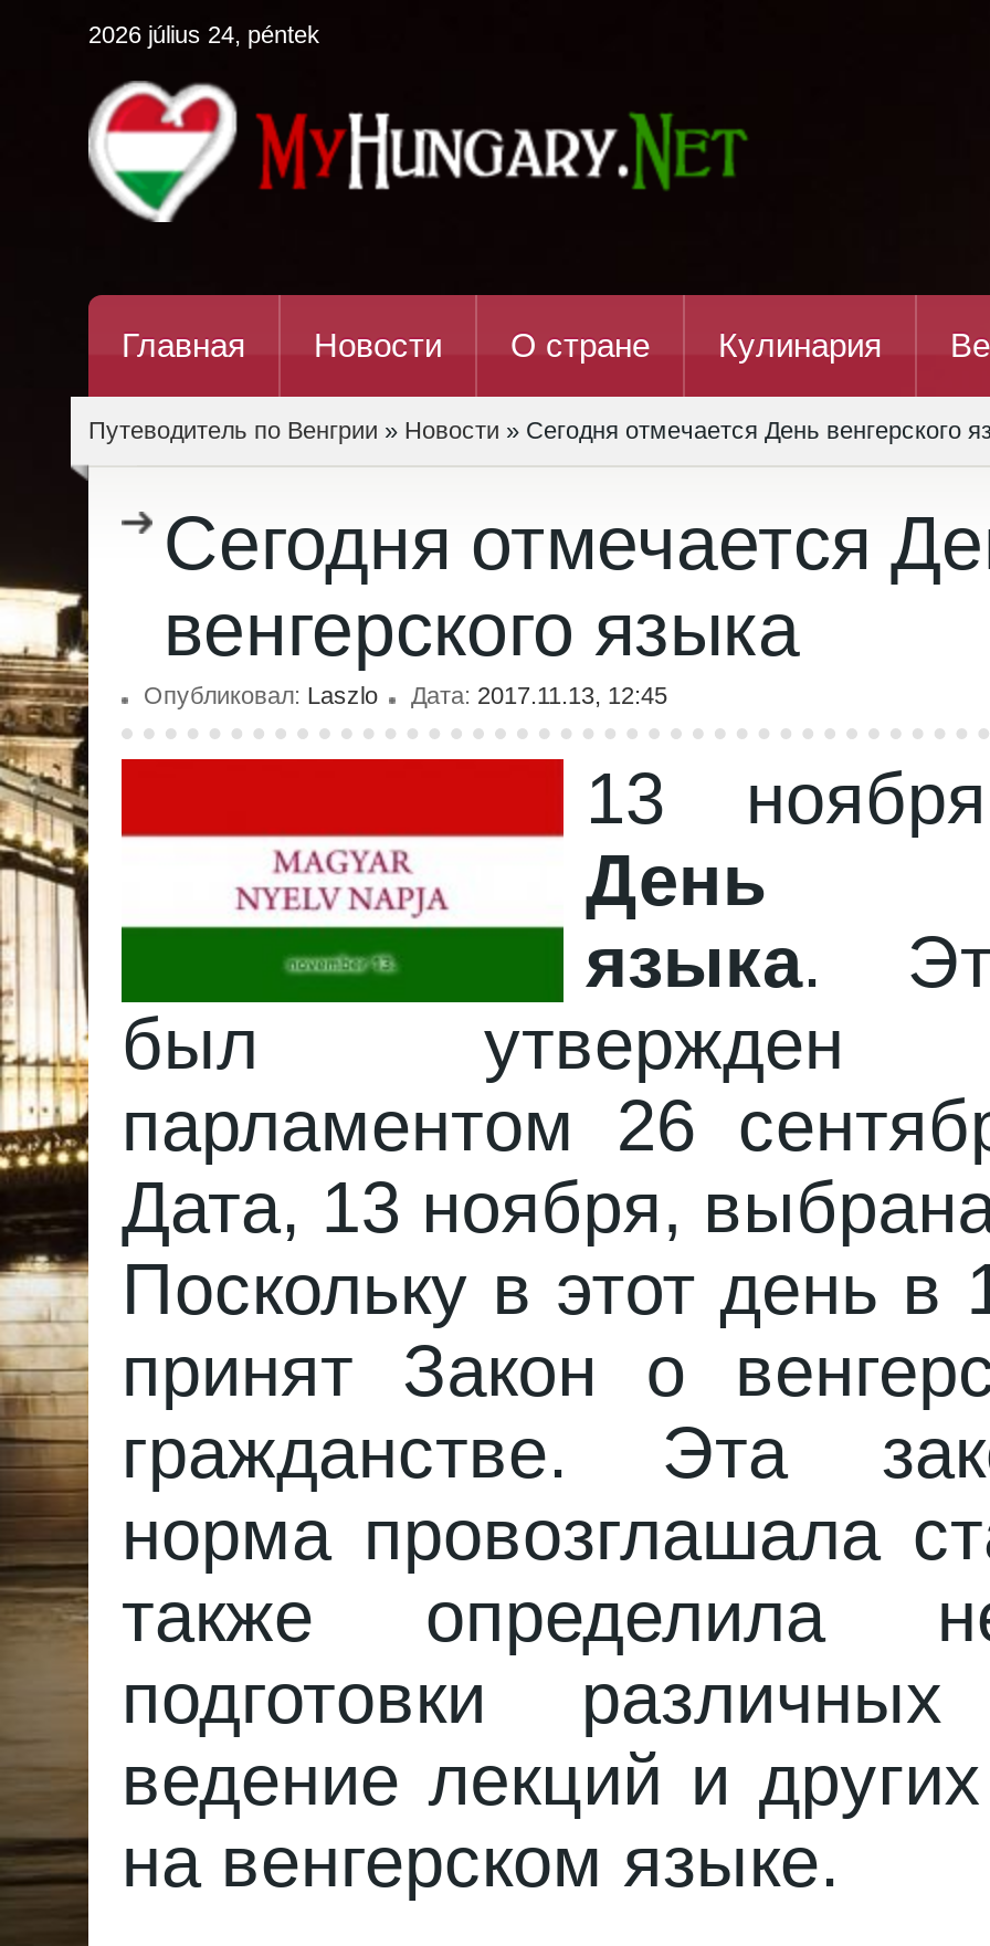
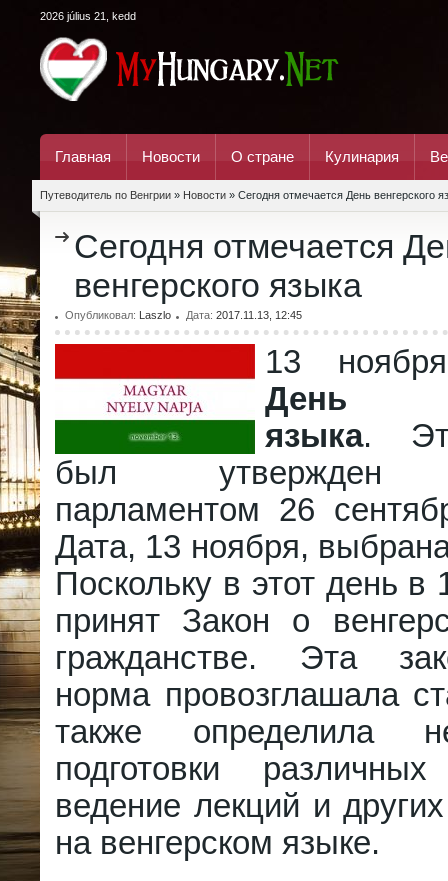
[88,21,320,48] 2026 július 24, péntek -> [40,10,136,22] 2026 július 21, kedd

